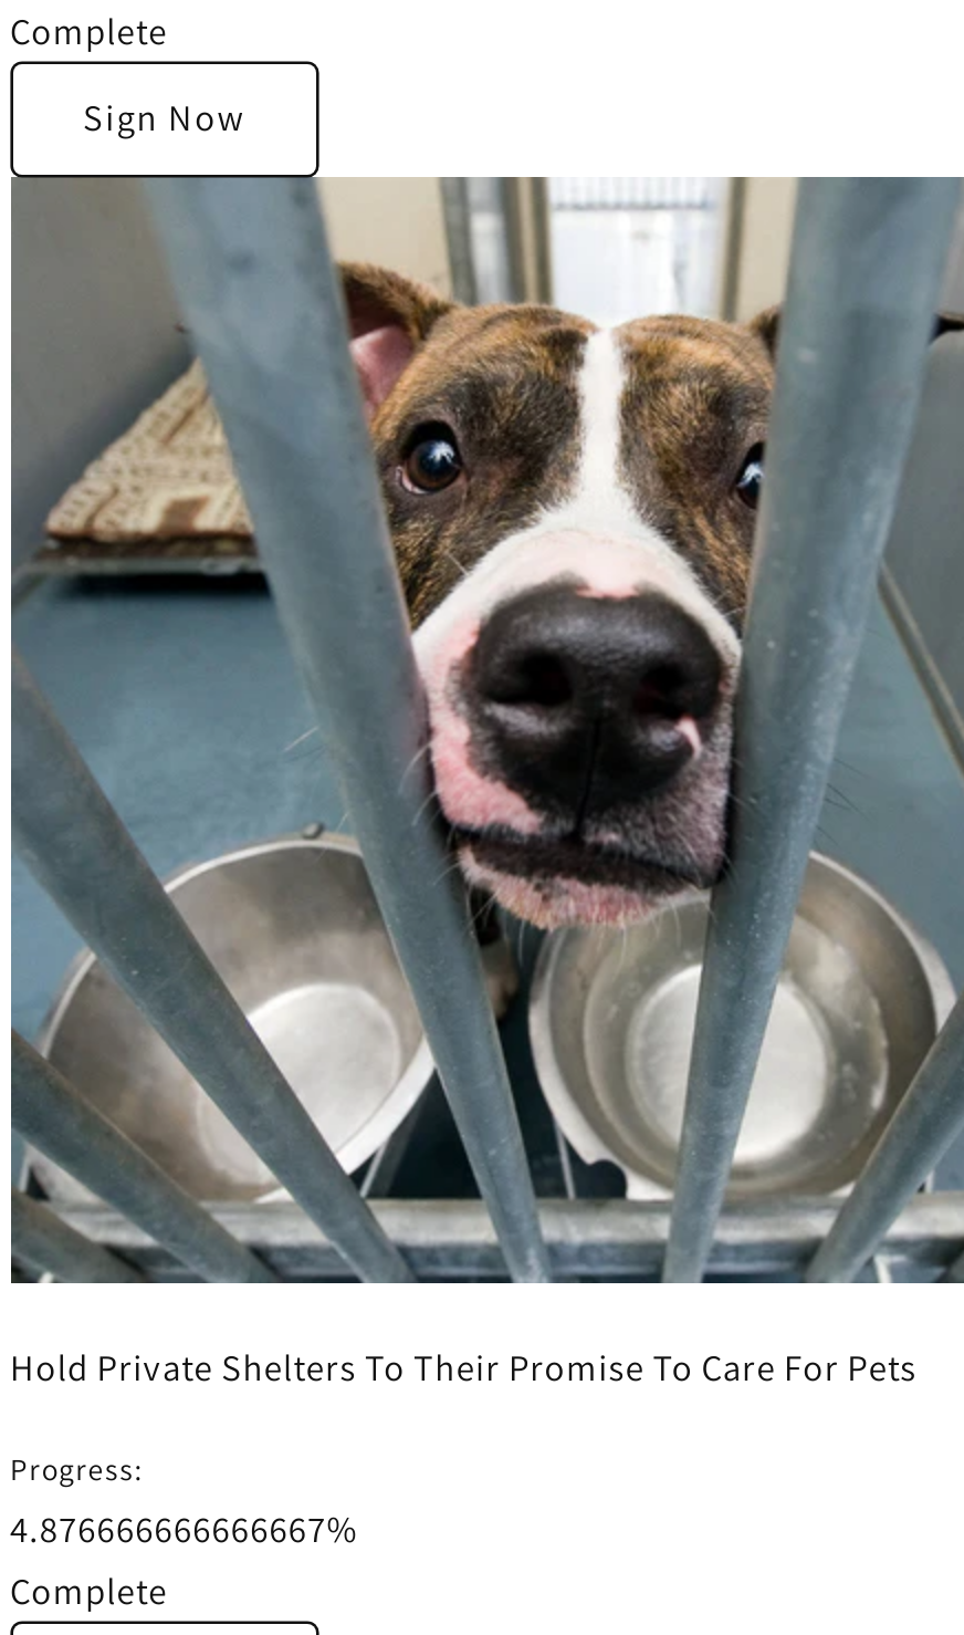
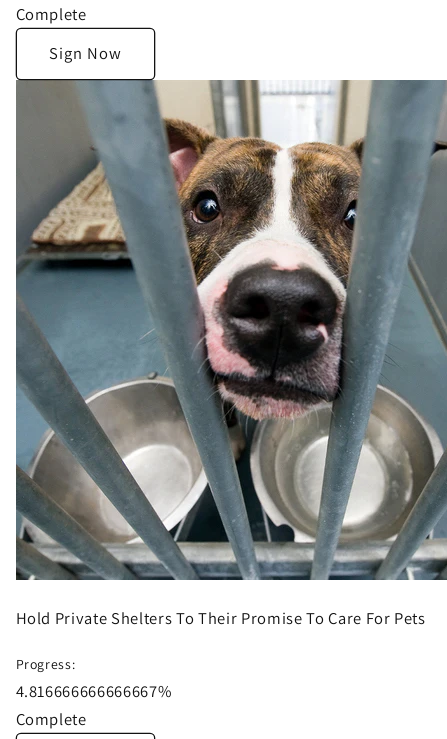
[10,1503,357,1552] 4.876666666666667% -> [15,679,171,701] 4.816666666666667%

